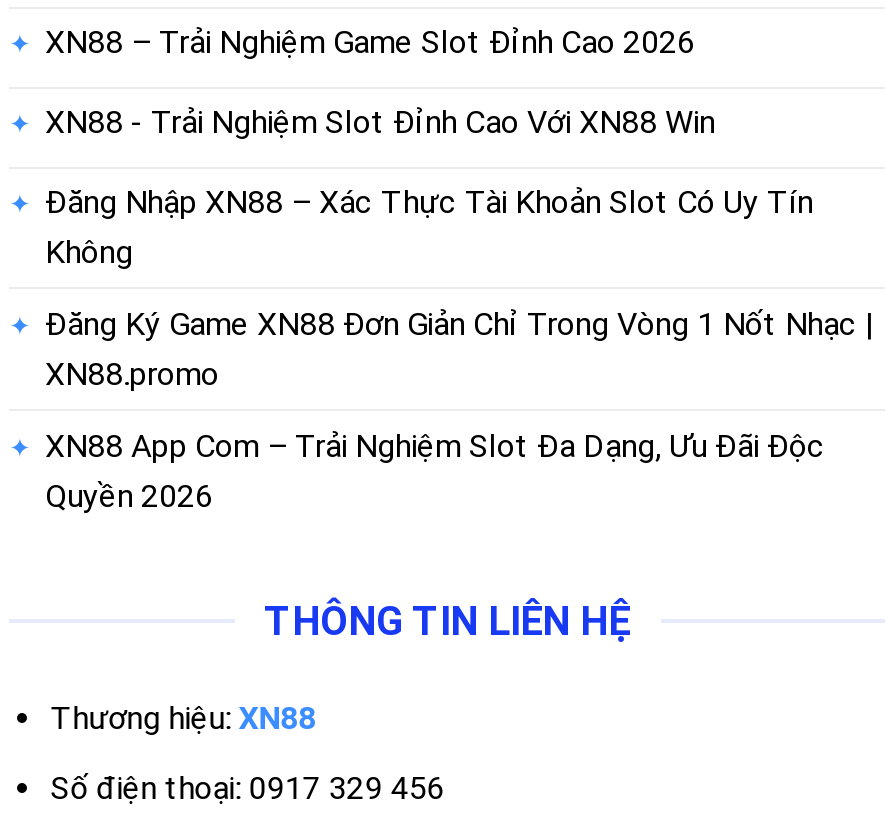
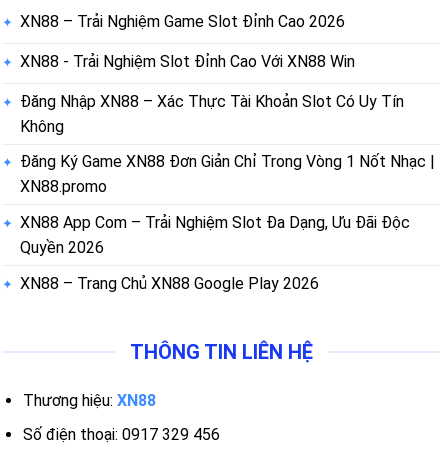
none -> [20,274,319,293] XN88 – Trang Chủ XN88 Google Play 2026

